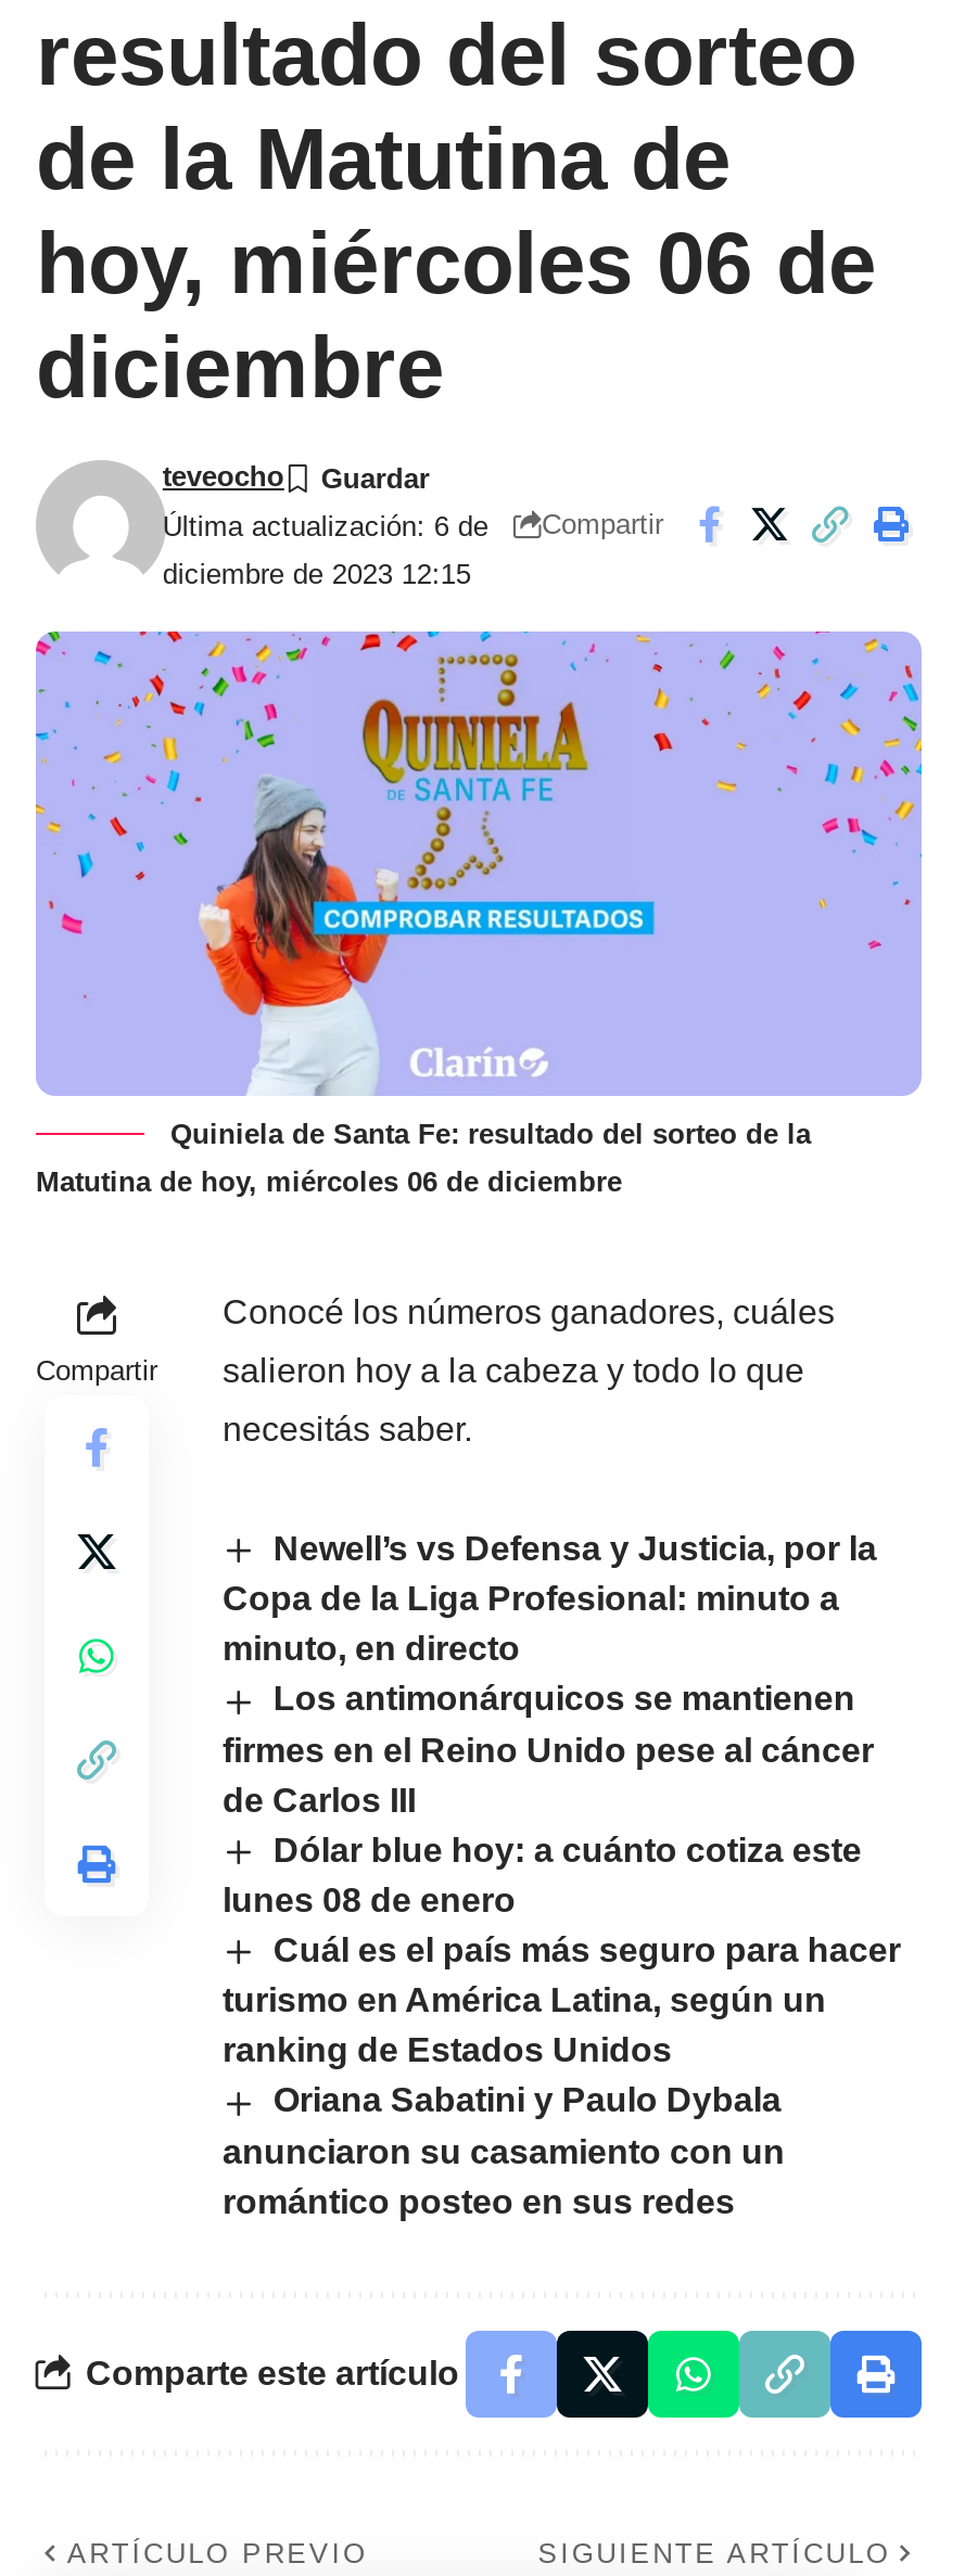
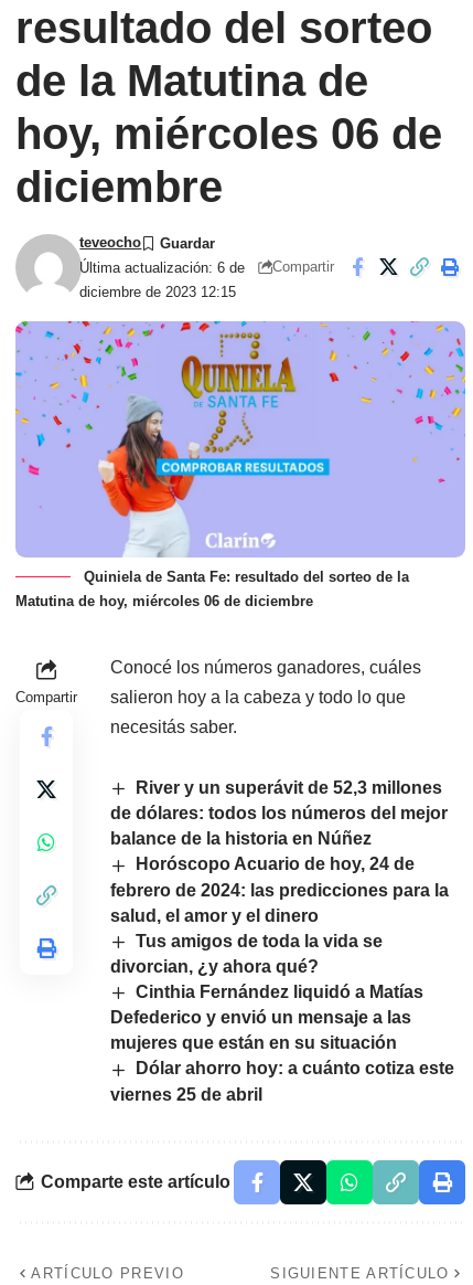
[223,1530,901,2219] Newell’s vs Defensa y Justicia, por la | Copa de la Liga Profesional: minuto a | minuto, en directo | Los antimonárquicos se mantienen | firmes en el Reino Unido pese al cáncer | de Carlos III | Dólar blue hoy: a cuánto cotiza este | lunes 08 de enero | Cuál es el país más seguro para hacer | turismo en América Latina, según un | ranking de Estados Unidos | Oriana Sabatini y Paulo Dybala | anunciaron su casamiento con un | romántico posteo en sus redes -> [110,779,455,1103] River y un superávit de 52,3 millones | de dólares: todos los números del mejor | balance de la historia en Núñez | Horóscopo Acuario de hoy, 24 de | febrero de 2024: las predicciones para la | salud, el amor y el dinero | Tus amigos de toda la vida se | divorcian, ¿y ahora qué? | Cinthia Fernández liquidó a Matías | Defederico y envió un mensaje a las | mujeres que están en su situación | Dólar ahorro hoy: a cuánto cotiza este | viernes 25 de abril

